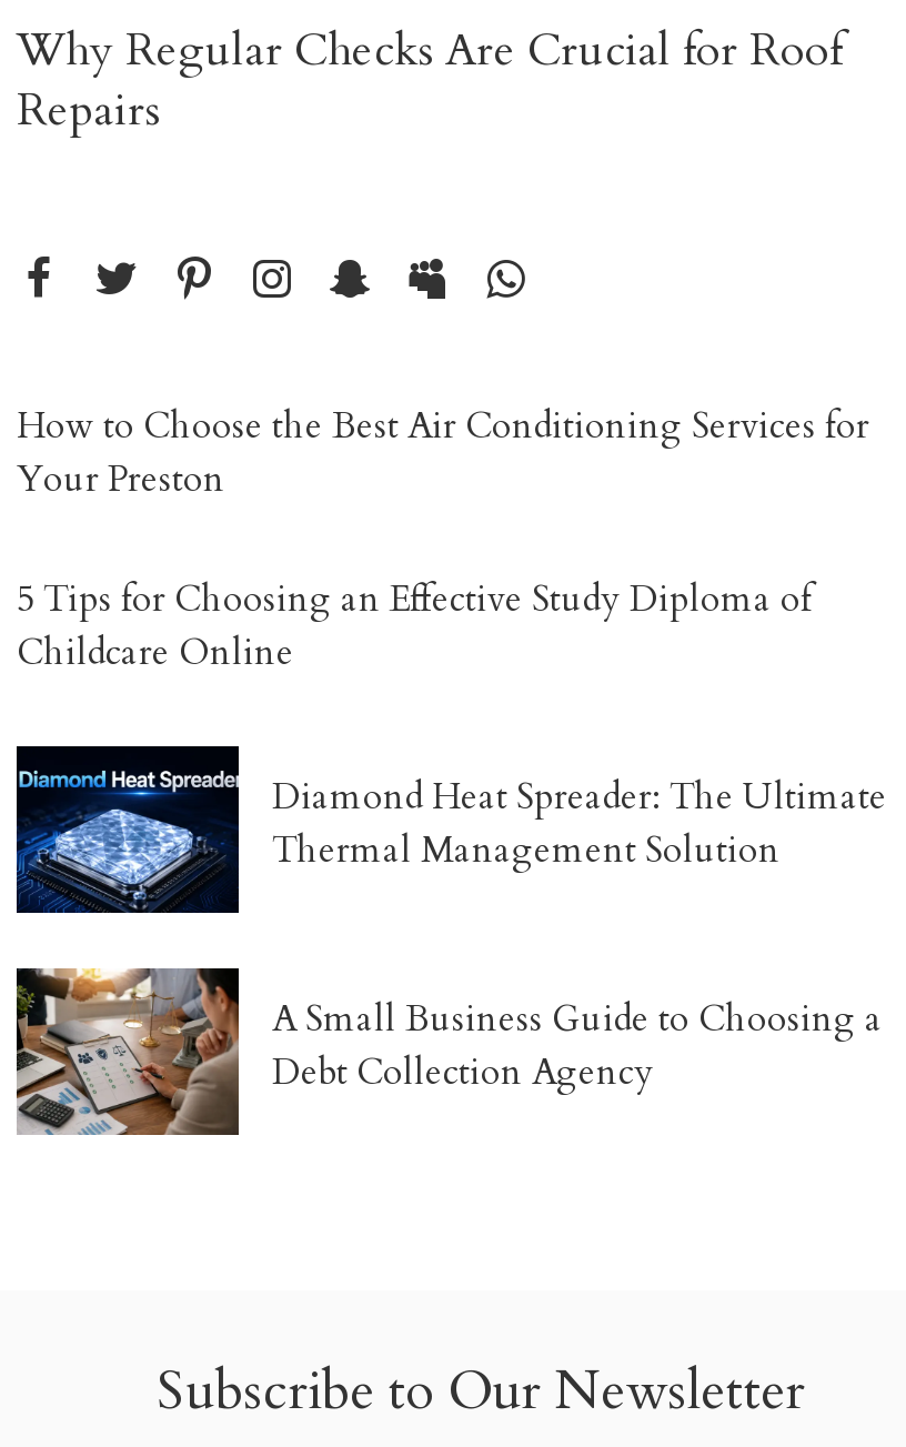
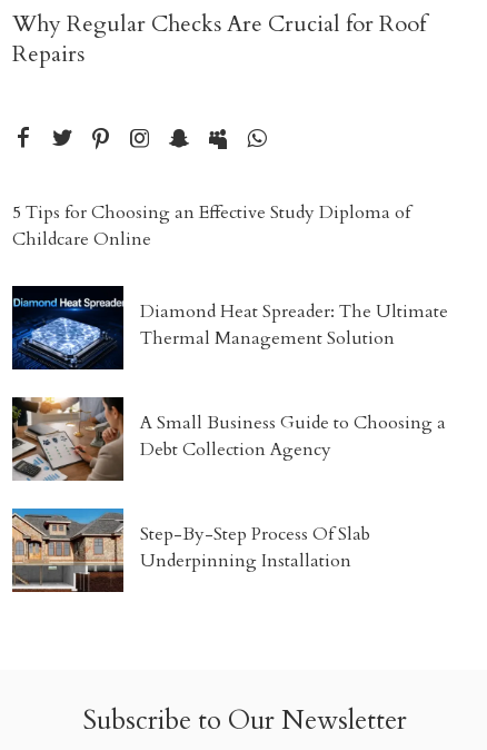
[17,403,869,505] How to Choose the Best Air Conditioning Services for | Your Preston -> none
moved [14,576,887,1098] -> [11,201,448,462]: [image] | 5 Tips for Choosing an Effective Study Diploma of | Childcare Online | Diamond Heat Spreader: The Ultimate | Thermal Management Solution | A Small Business Guide to Choosing a | Debt Collection Agency
none -> [11,507,370,593] [image] | Step-By-Step Process Of Slab | Underpinning Installation

